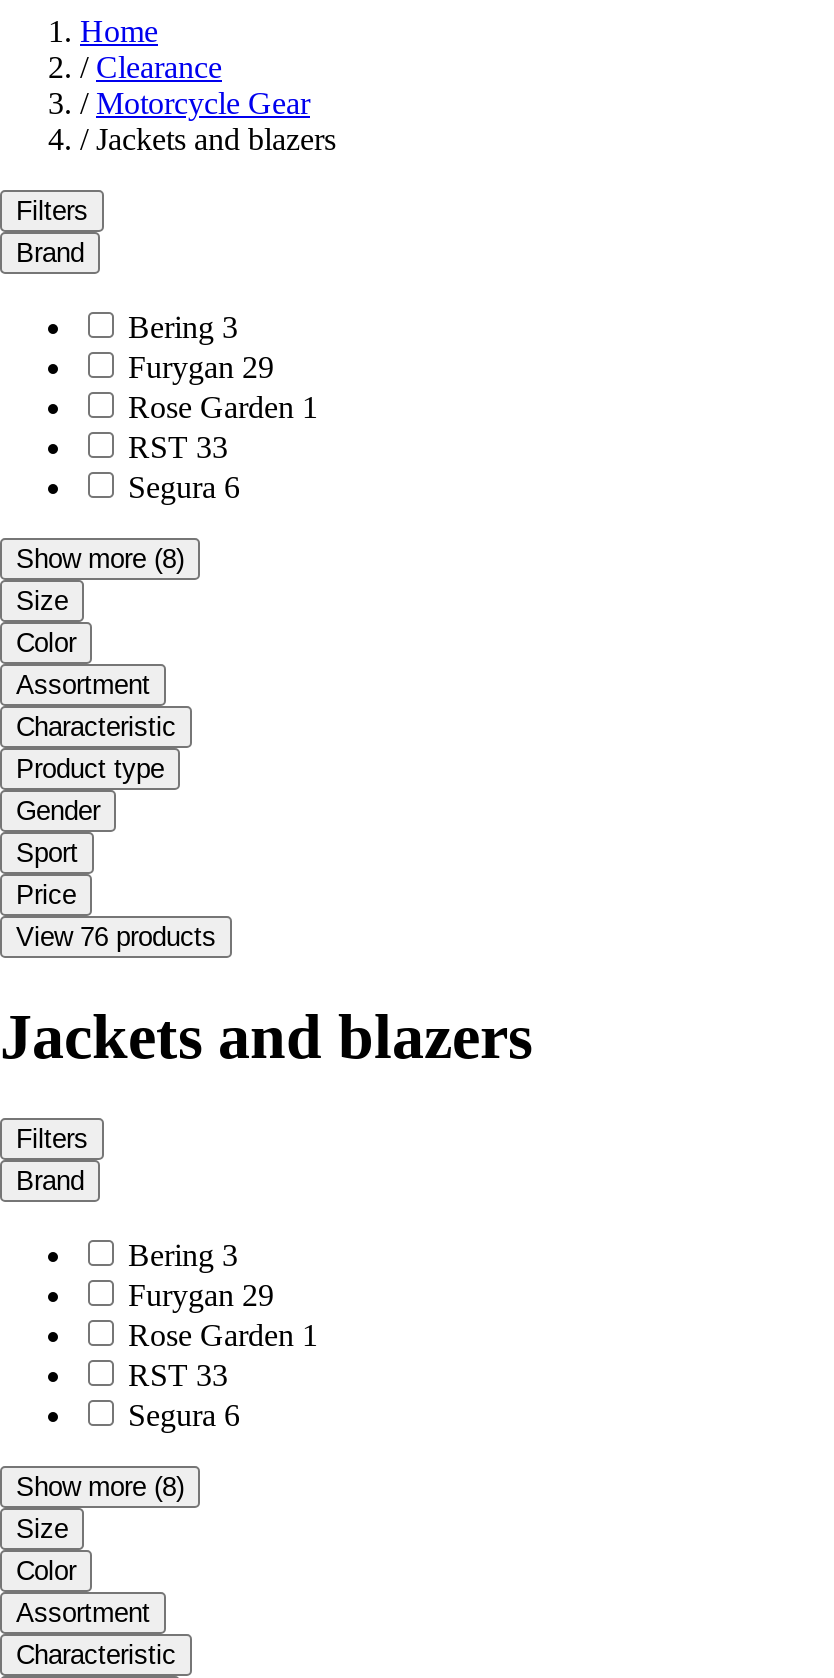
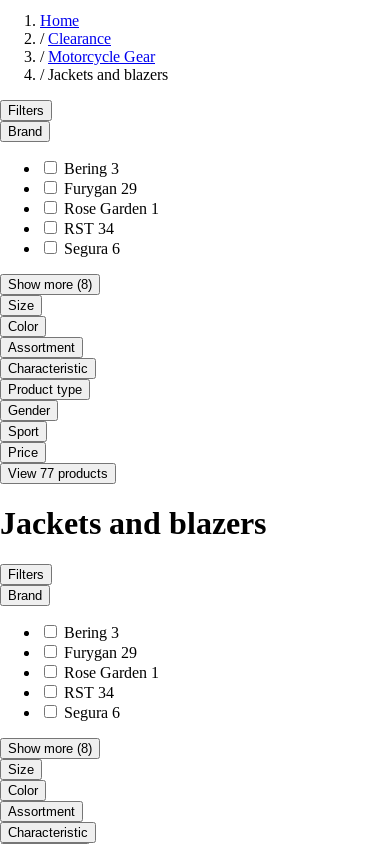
[128,429,228,463] RST 33 -> [64,220,114,237] RST 34
[16,921,216,951] View 76 products -> [8,466,108,481] View 77 products
[128,1357,228,1391] RST 33 -> [64,684,114,701] RST 34

